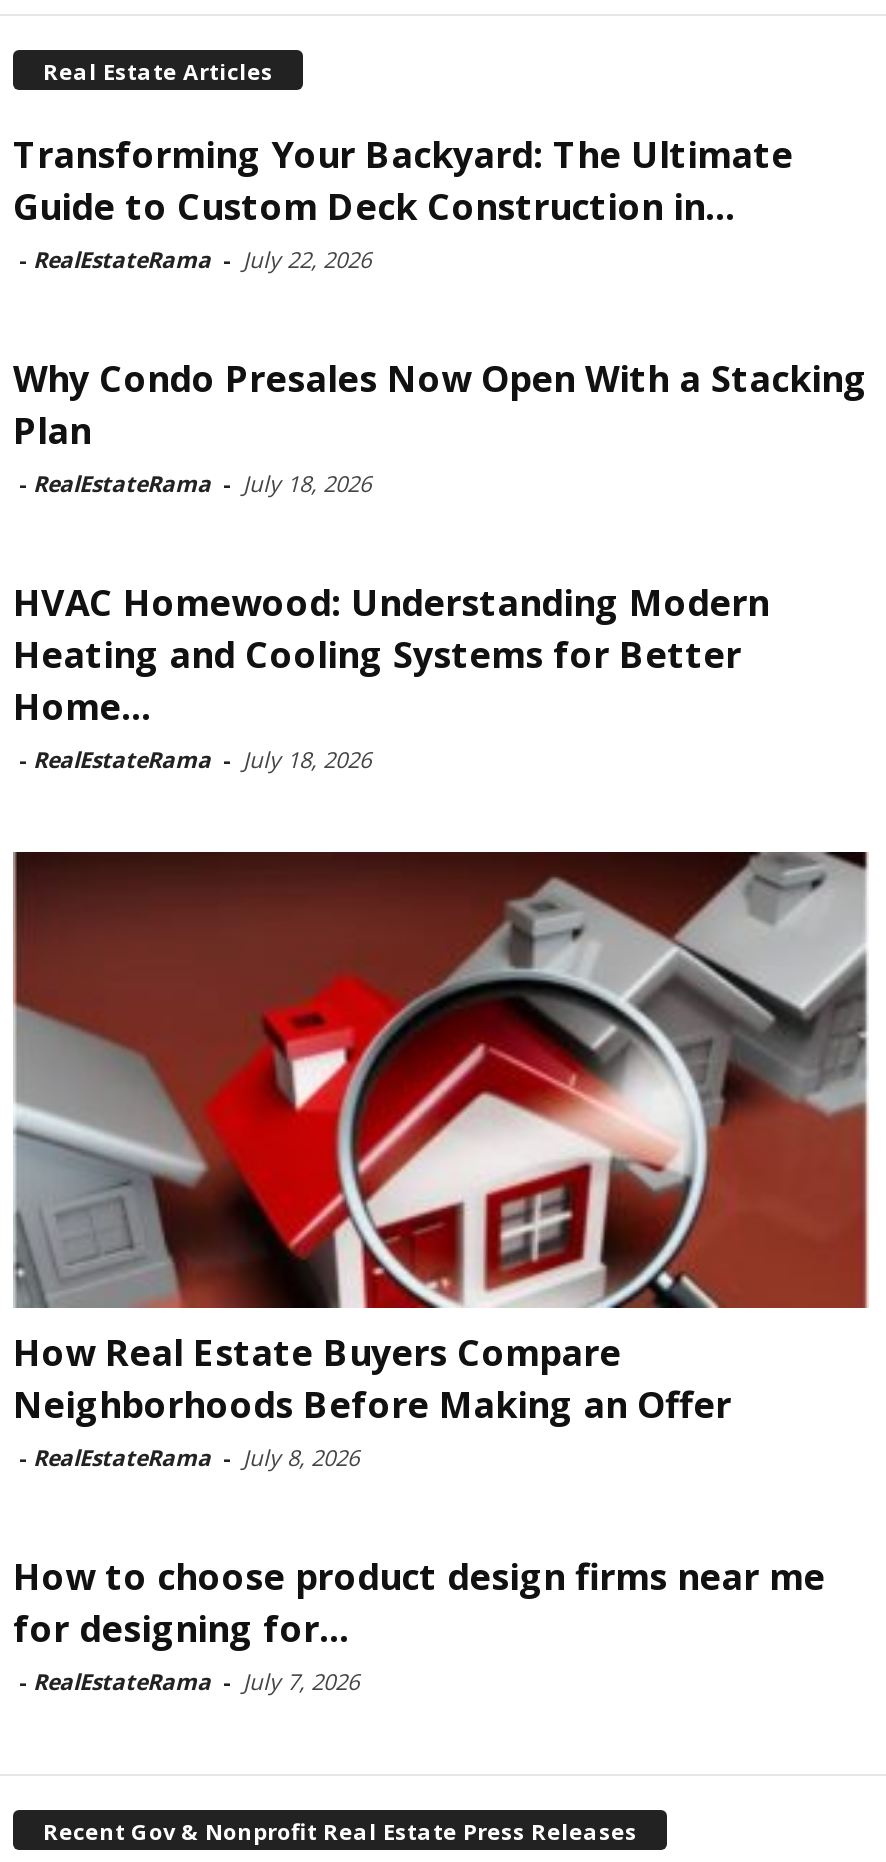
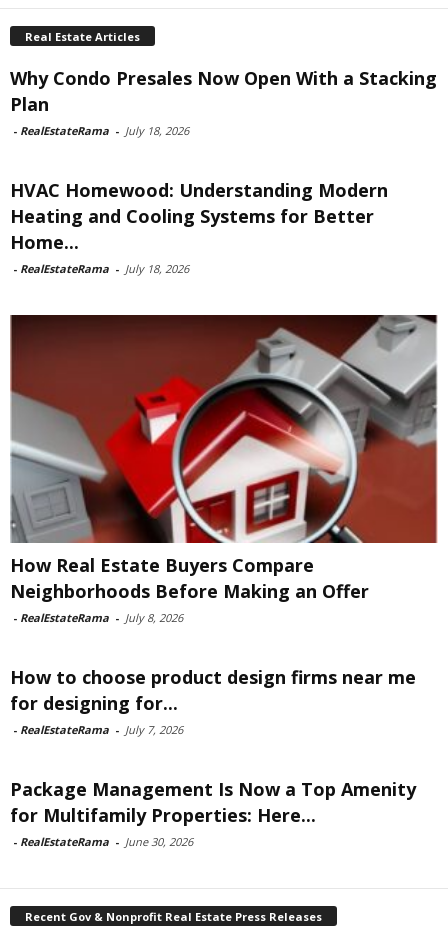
[13,130,793,274] Transforming Your Backyard: The Ultimate | Guide to Custom Deck Construction in... | - RealEstateRama - July 22, 2026 -> none
moved [11,354,871,1696] -> [9,66,439,737]: [image] | Why Condo Presales Now Open With a Stacking | Plan | ... | for designing for... | - RealEstateRama - July 7, 2026
none -> [10,777,416,849] Package Management Is Now a Top Amenity | for Multifamily Properties: Here... | - RealEstateRama - June 30, 2026

